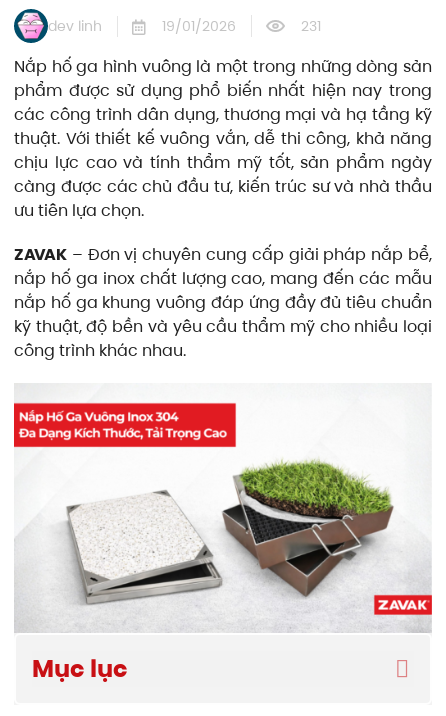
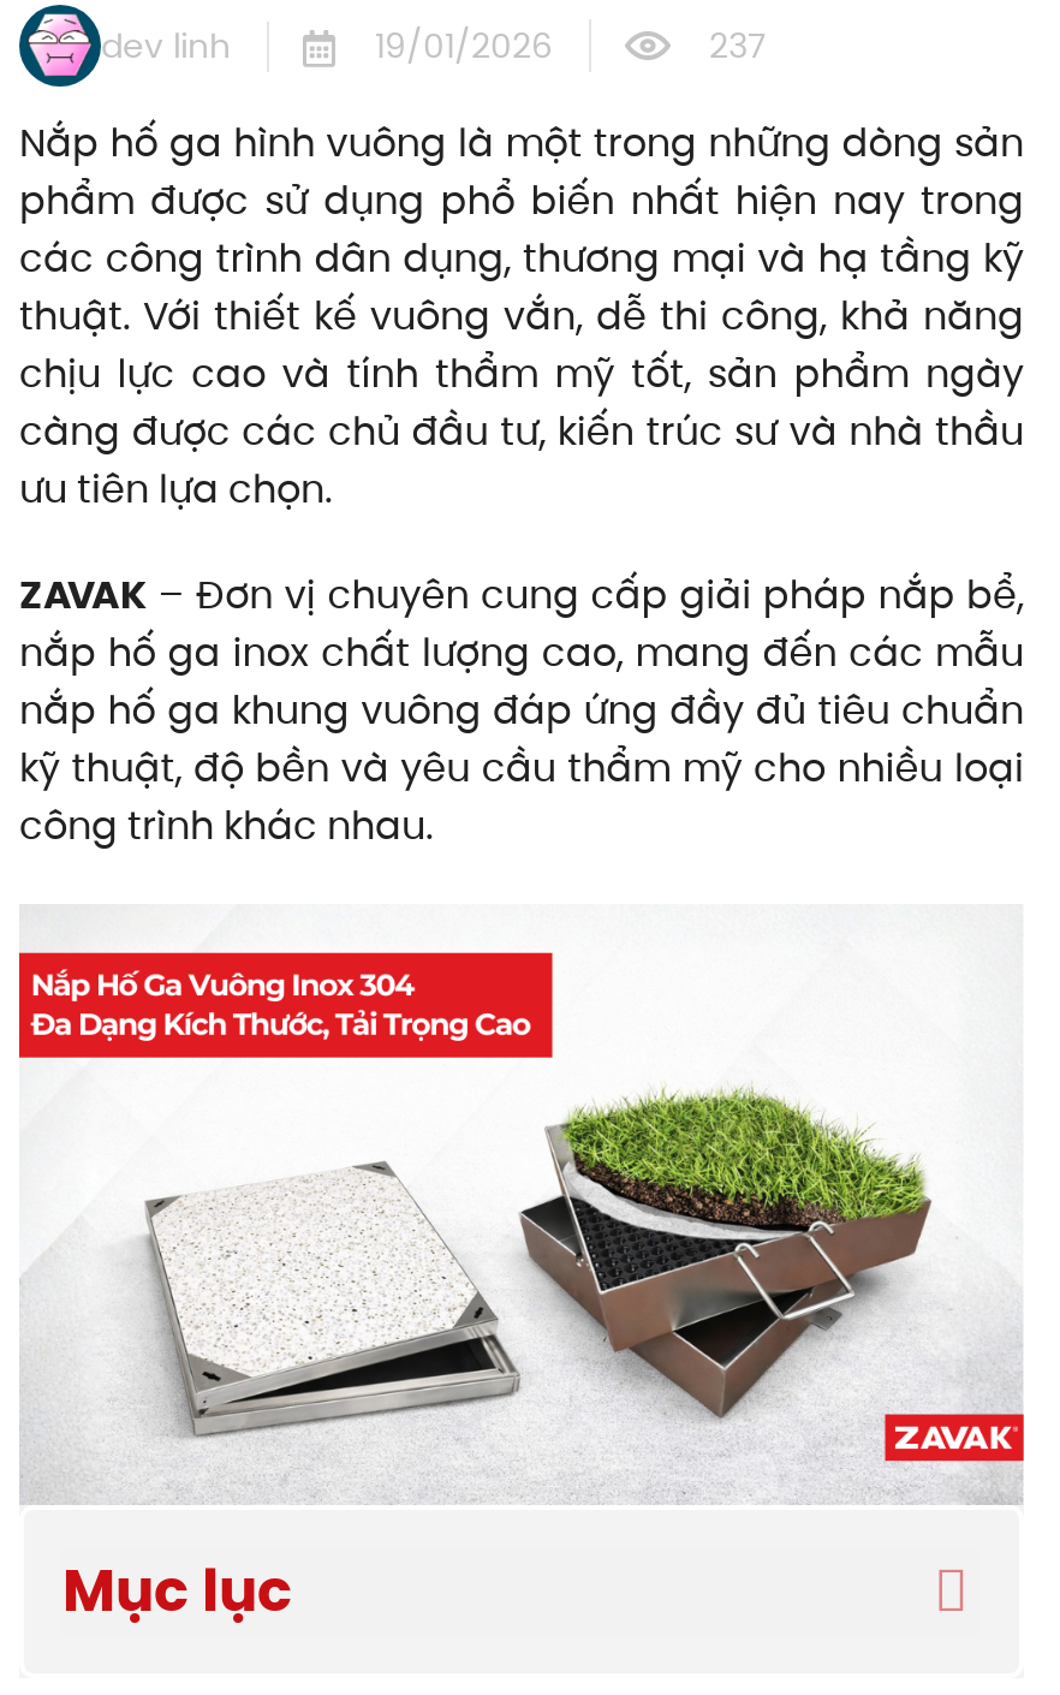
[301,16,321,36] 231 -> [709,21,767,69] 237

